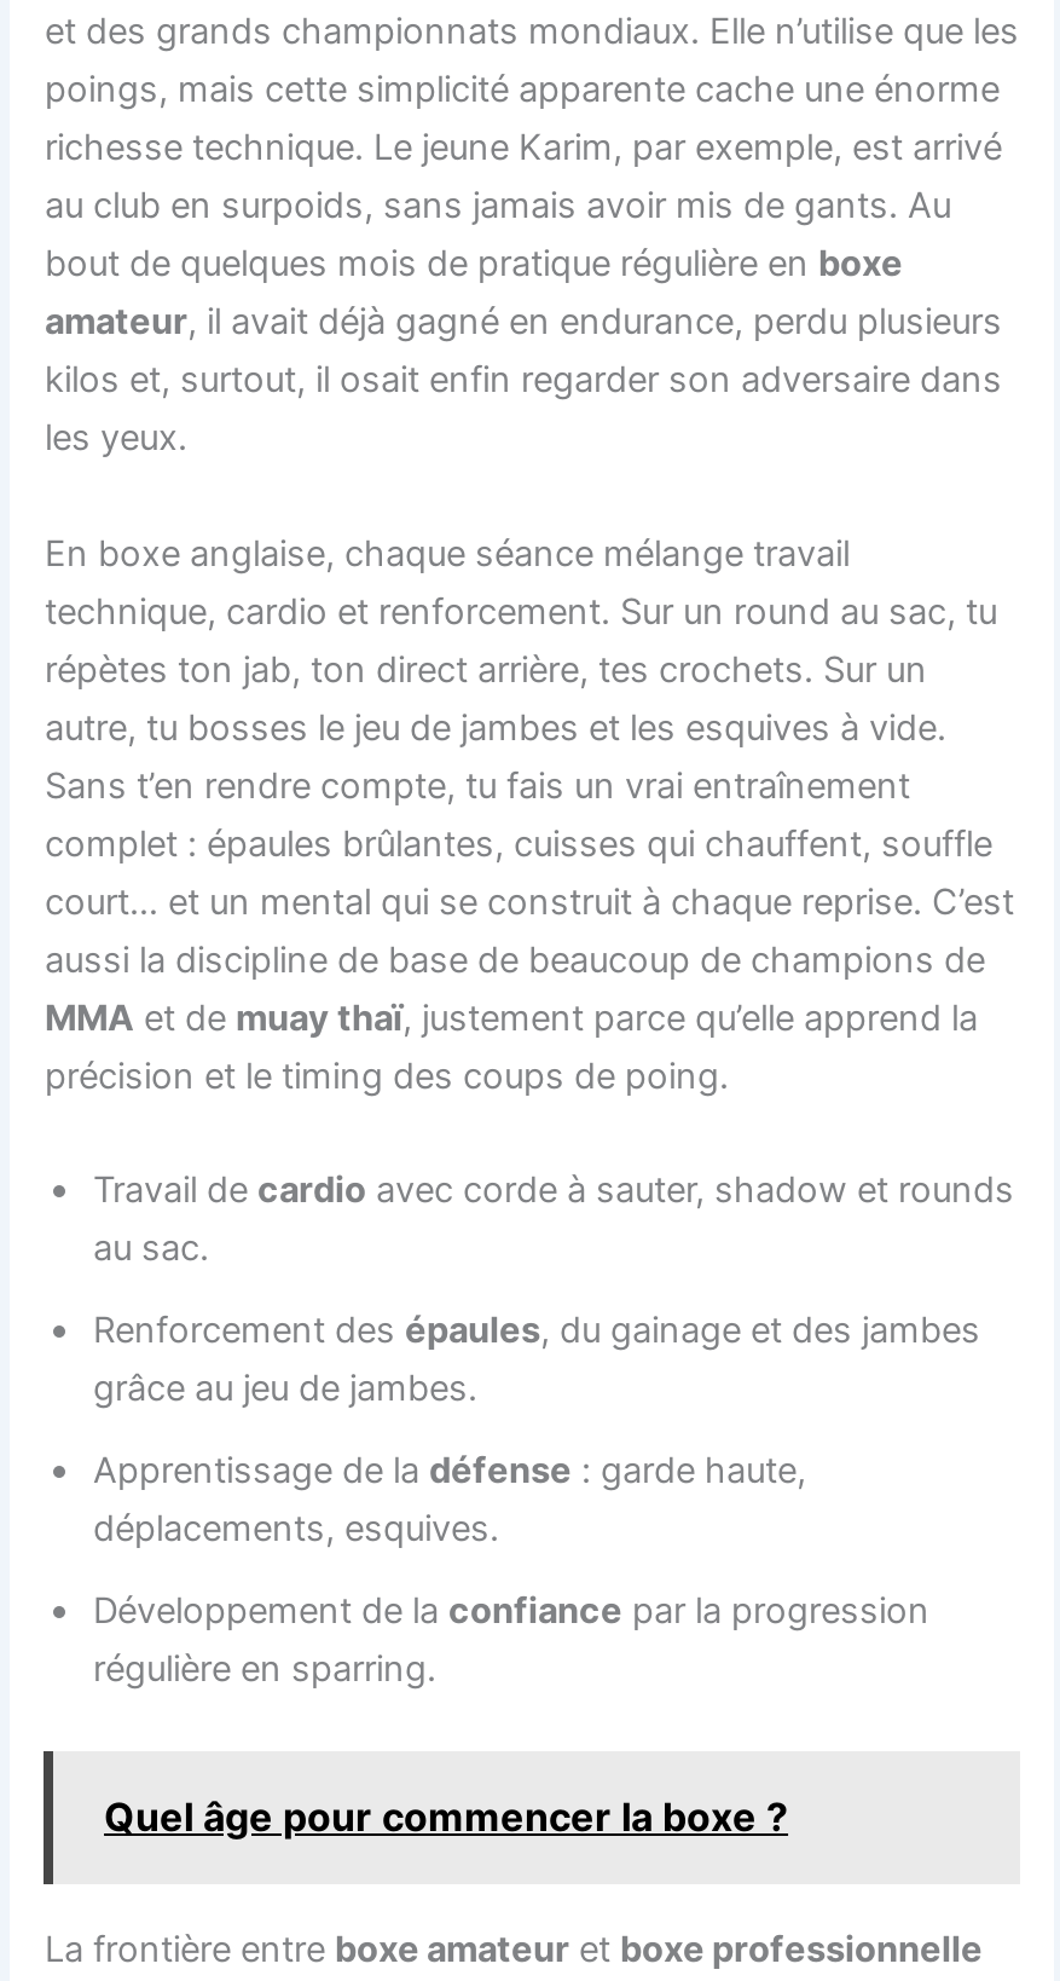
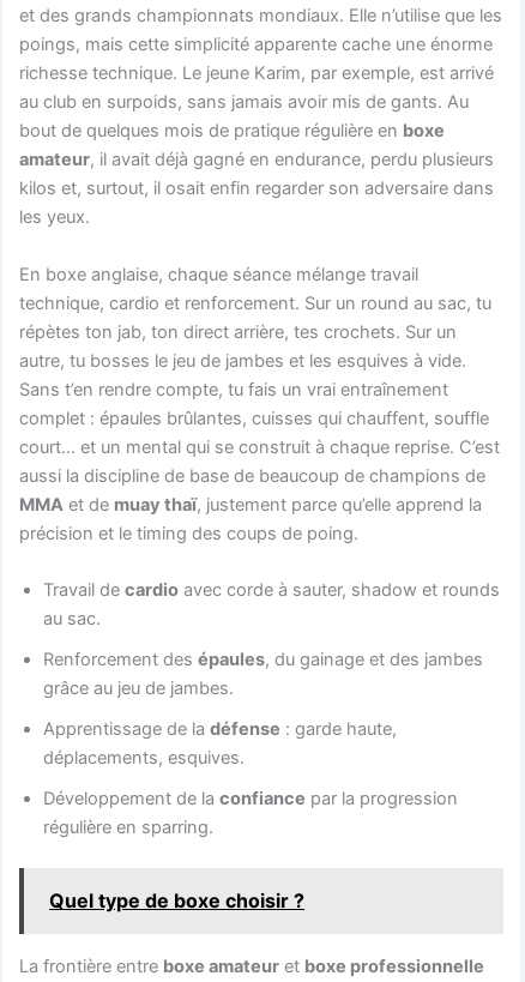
[104,1793,788,1842] Quel âge pour commencer la boxe ? -> [49,889,304,913] Quel type de boxe choisir ?

